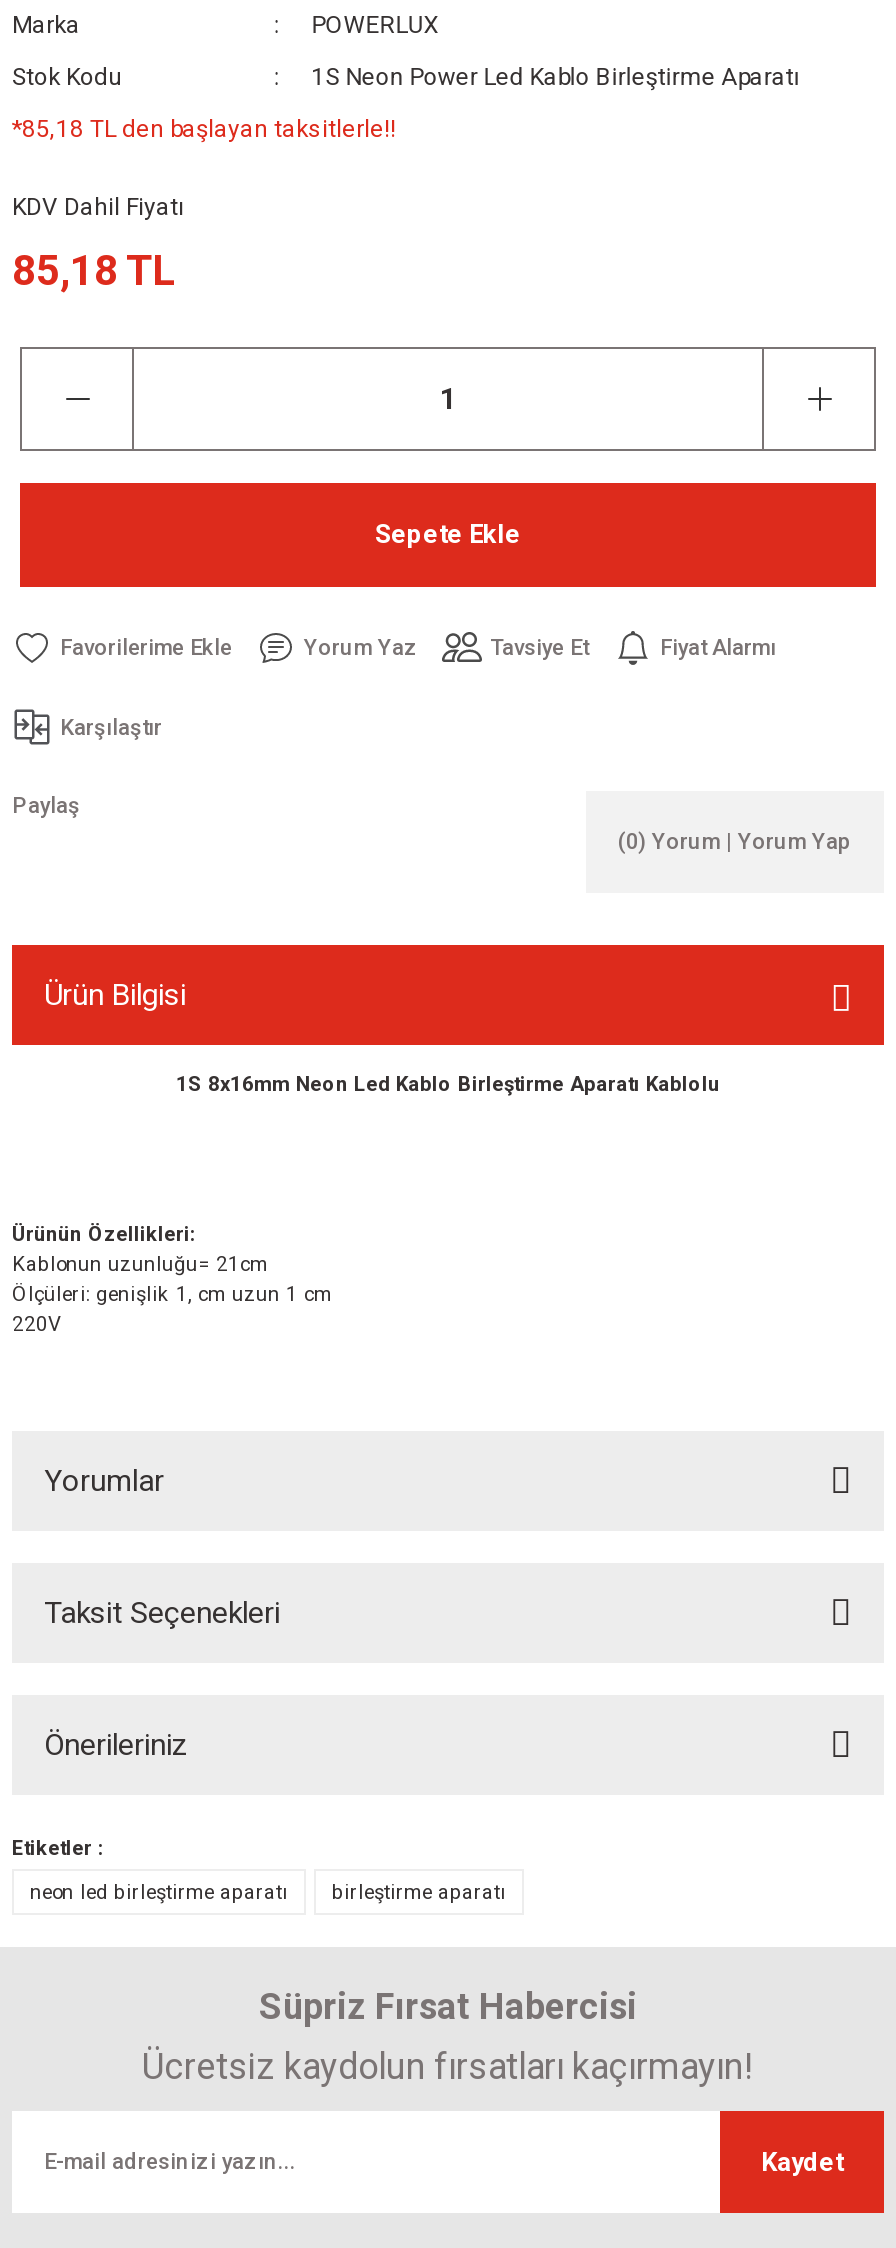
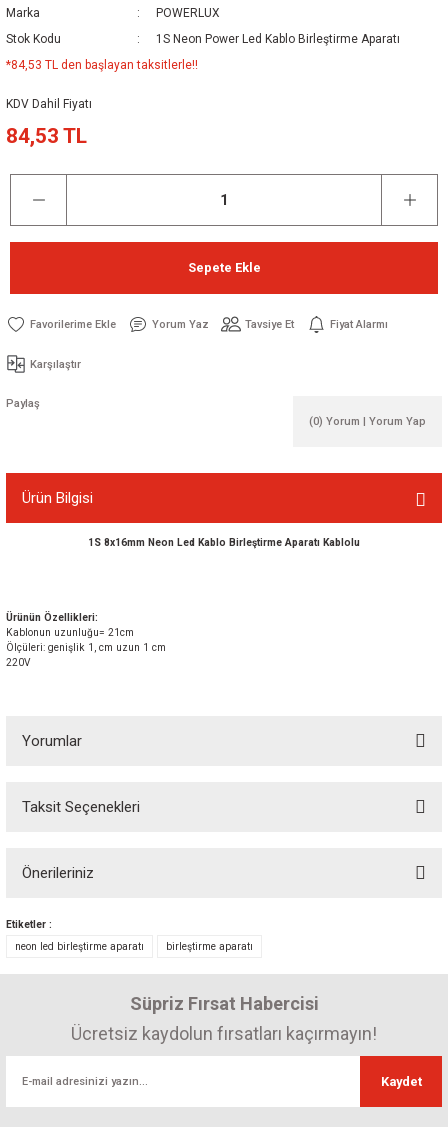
[12,115,396,143] *85,18 TL den başlayan taksitlerle!! -> [6,58,198,72] *84,53 TL den başlayan taksitlerle!!
[12,247,174,295] 85,18 TL -> [6,124,87,148] 84,53 TL

